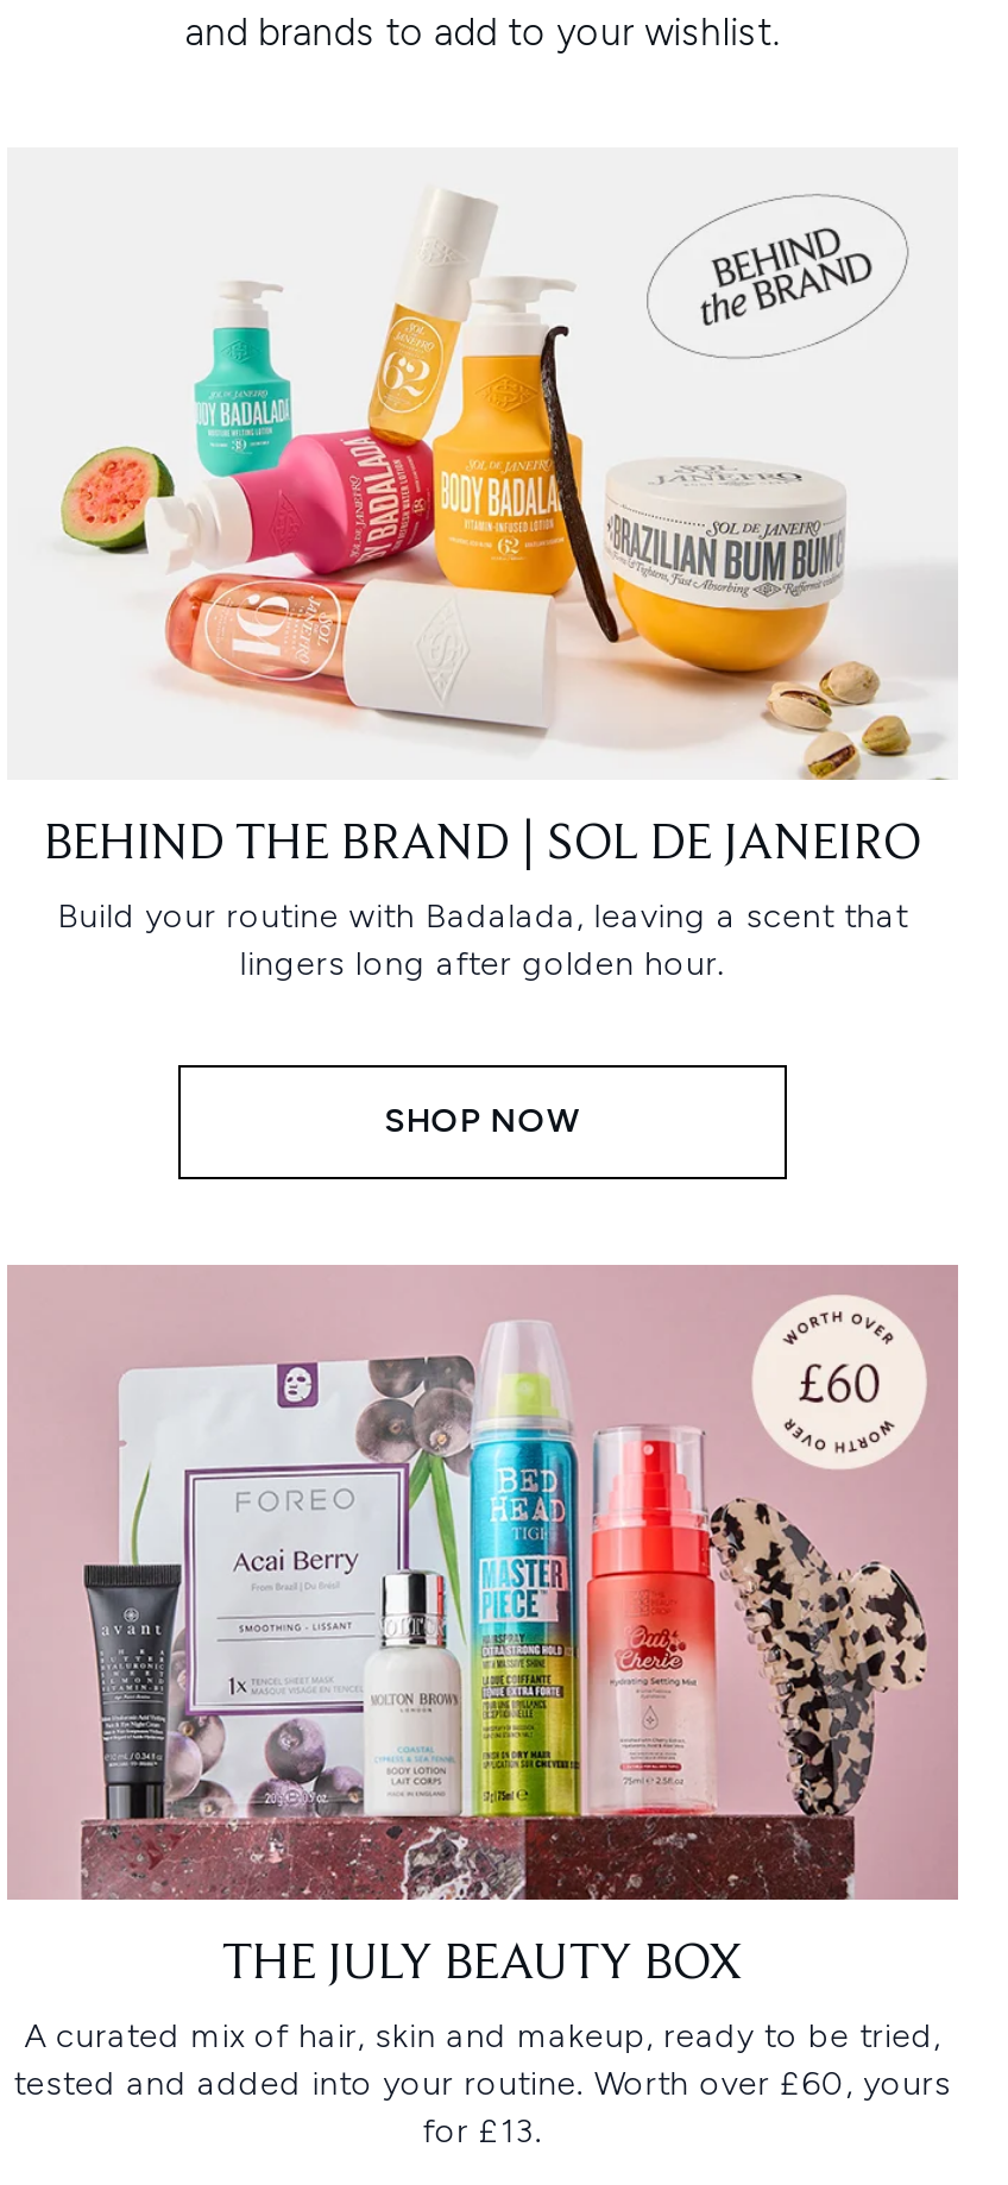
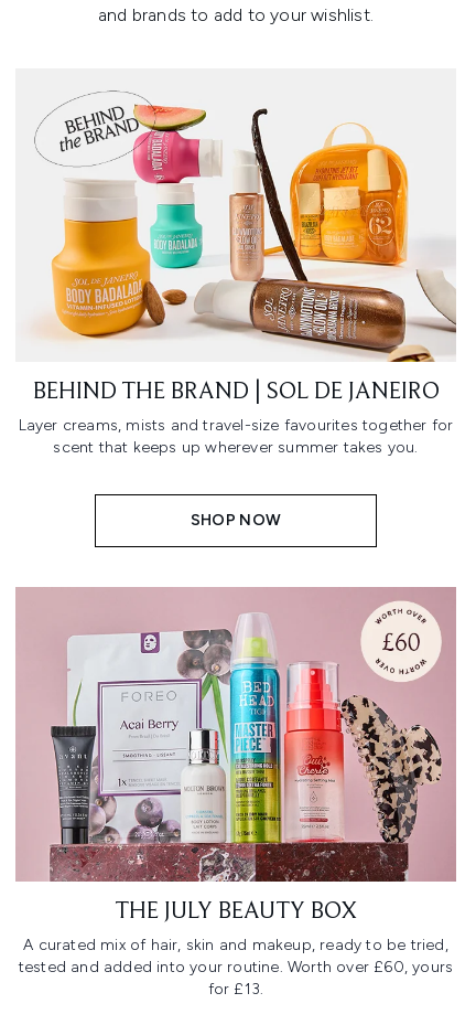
[59,193,958,782] [image] -> [34,90,457,363] [image]
[57,897,908,985] Build your routine with Badalada, leaving a scent that | lingers long after golden hour. -> [18,416,453,457] Layer creams, mists and travel-size favourites together for | scent that keeps up wherever summer takes you.

